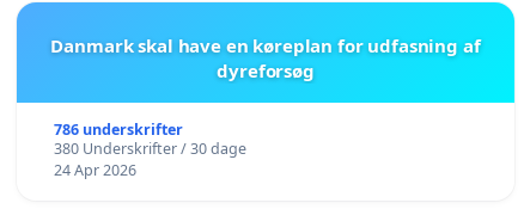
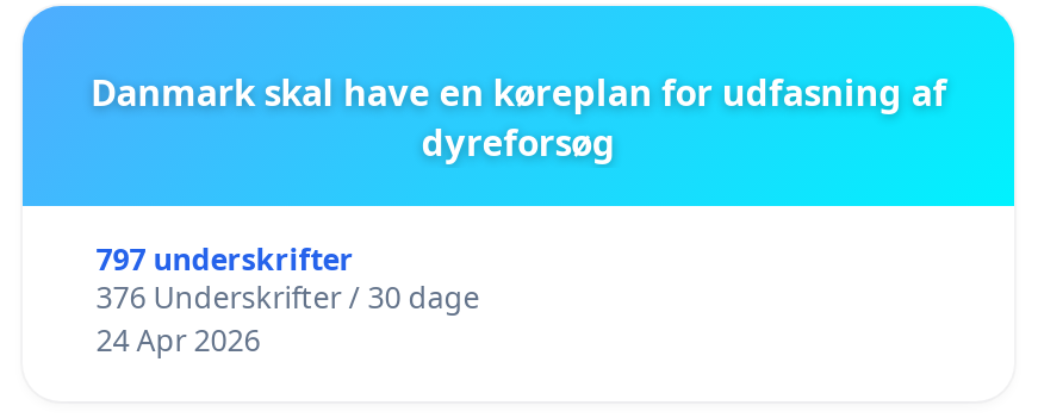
[54,120,183,140] 786 underskrifter -> [96,240,353,280] 797 underskrifter
[54,139,246,159] 380 Underskrifter / 30 dage -> [96,278,480,318] 376 Underskrifter / 30 dage

